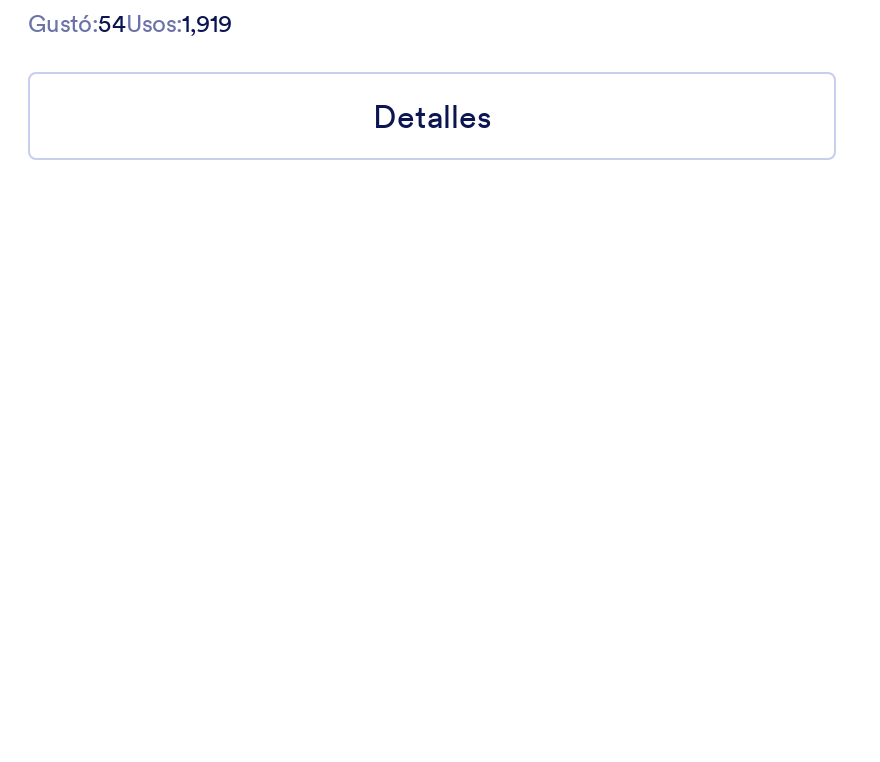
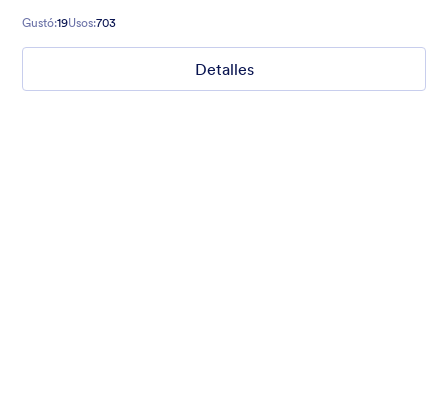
[28,9,232,39] Gustó:54Usos:1,919 -> [22,15,116,30] Gustó:19Usos:703

